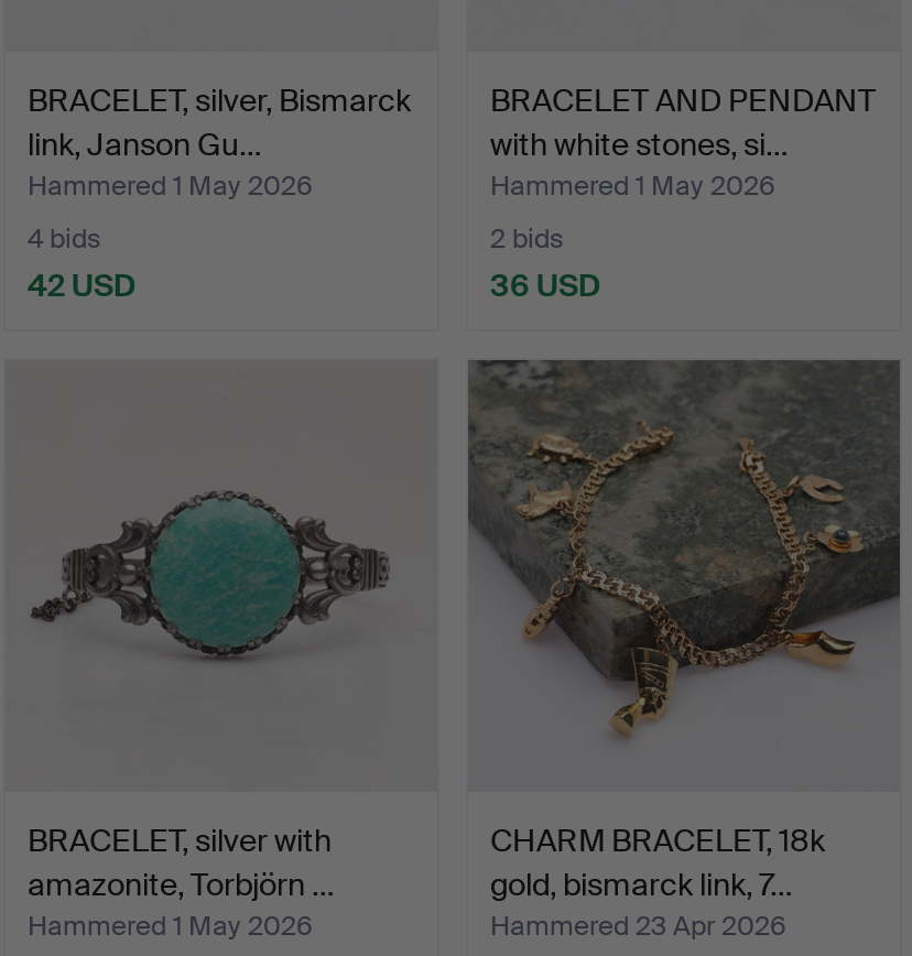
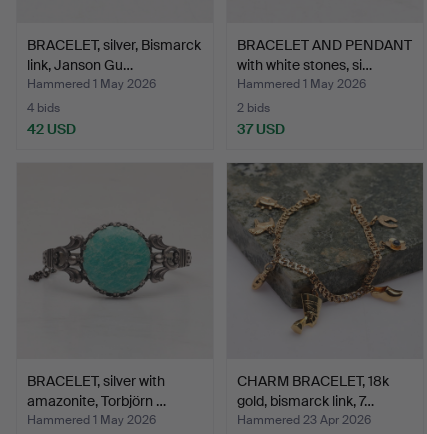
[490,265,600,305] 36 USD -> [237,120,285,138] 37 USD

